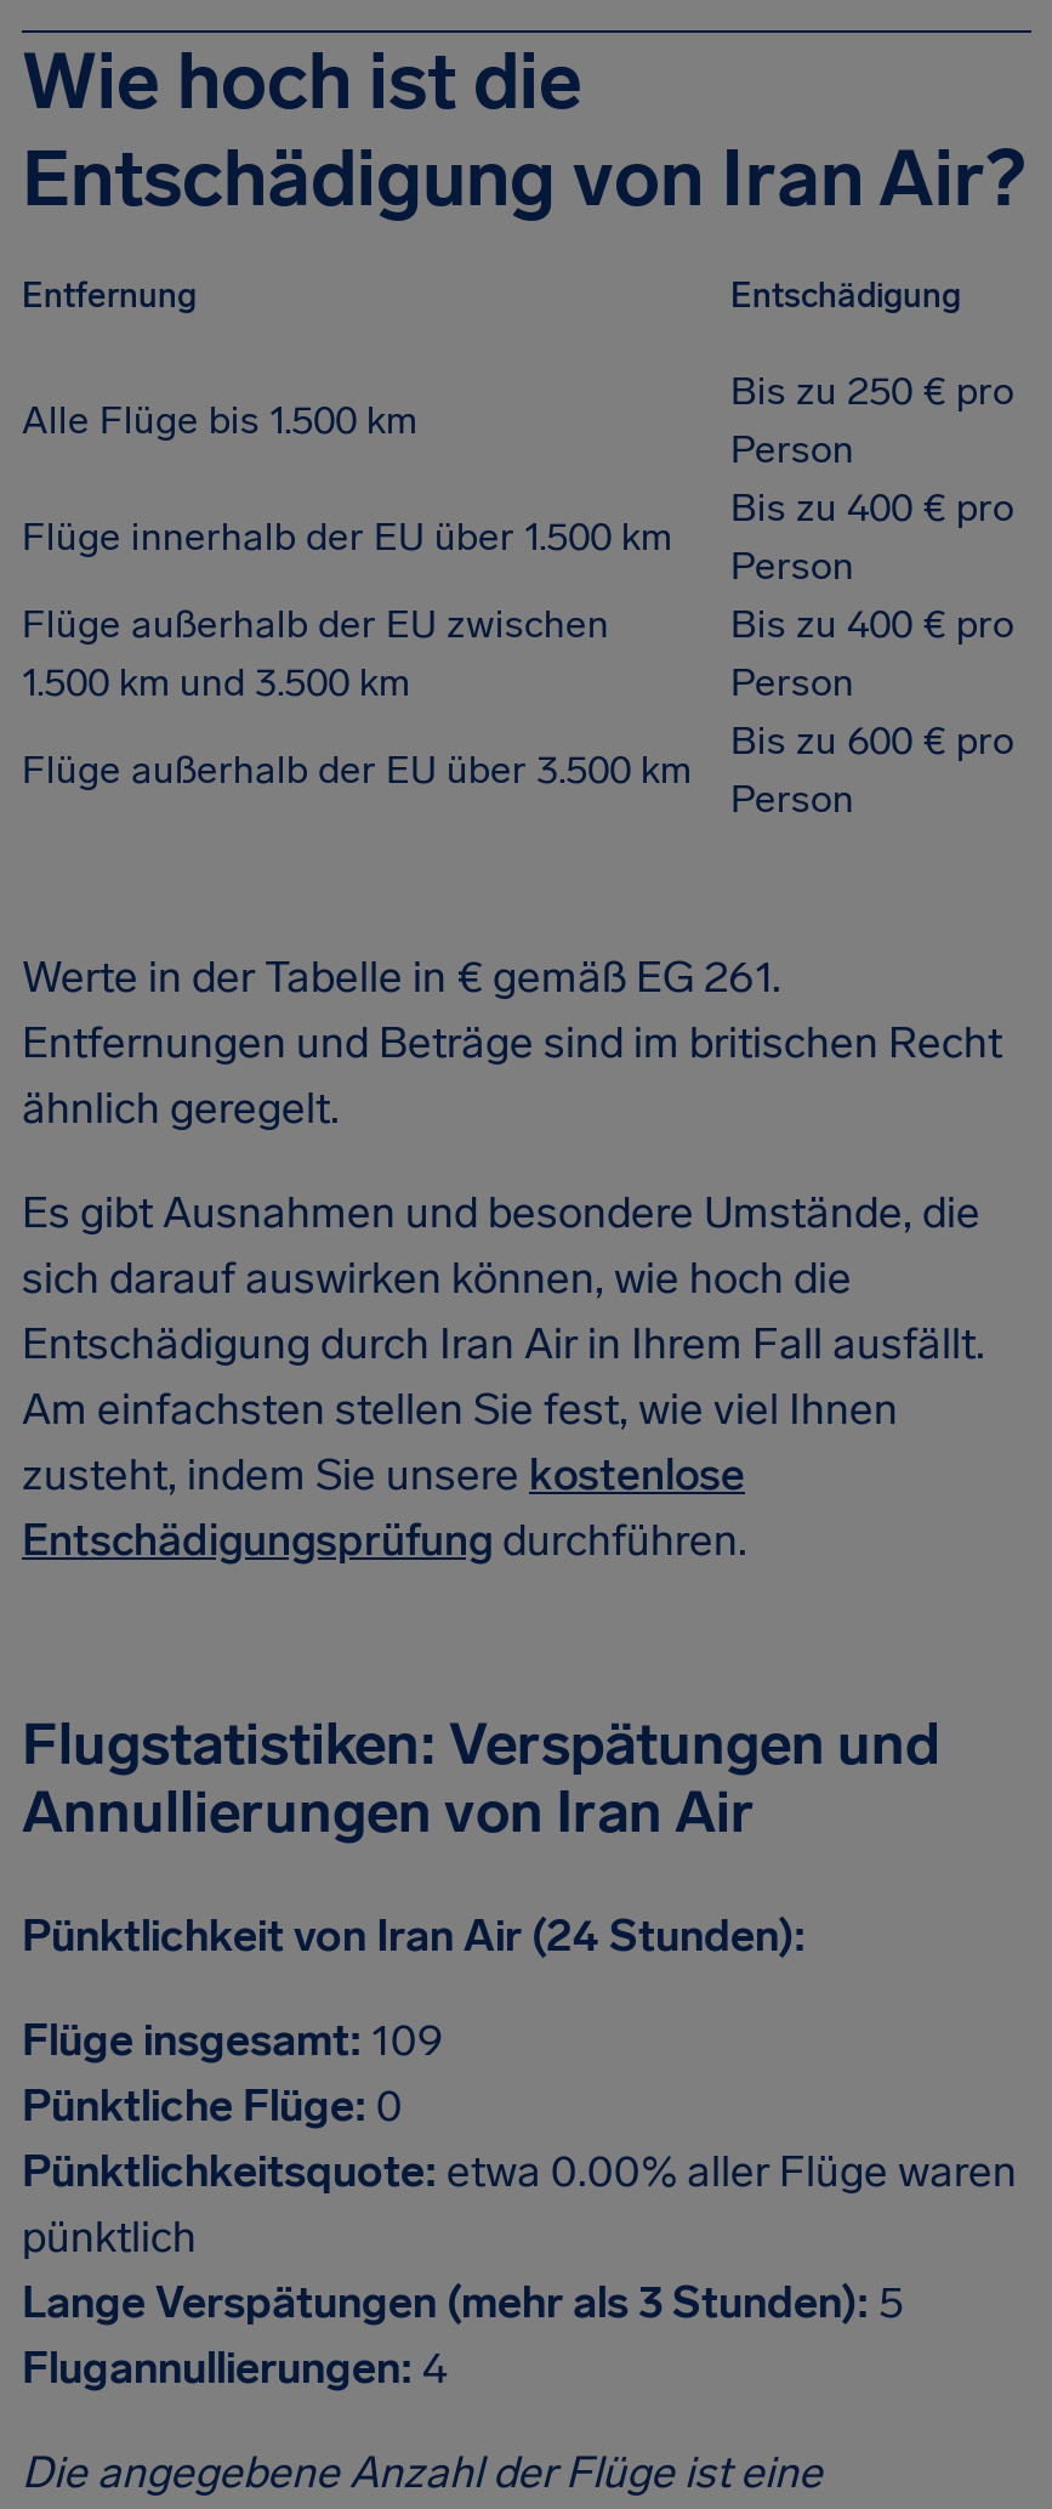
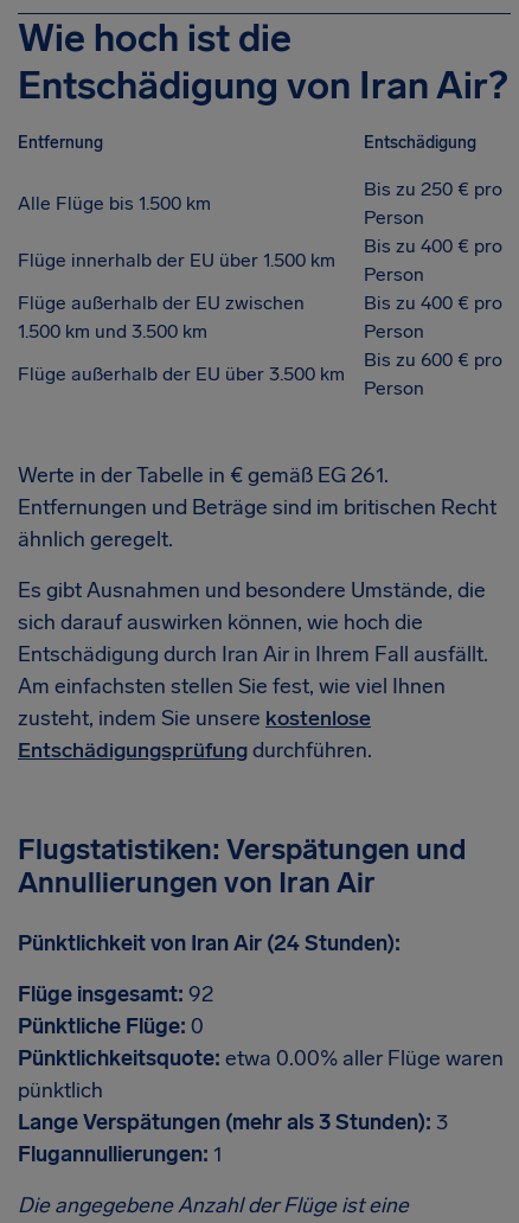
[22,2014,444,2067] Flüge insgesamt: 109 -> [18,981,213,1007] Flüge insgesamt: 92
[22,2276,905,2329] Lange Verspätungen (mehr als 3 Stunden): 5 -> [18,1109,448,1135] Lange Verspätungen (mehr als 3 Stunden): 3
[22,2341,447,2395] Flugannullierungen: 4 -> [18,1141,223,1167] Flugannullierungen: 1

